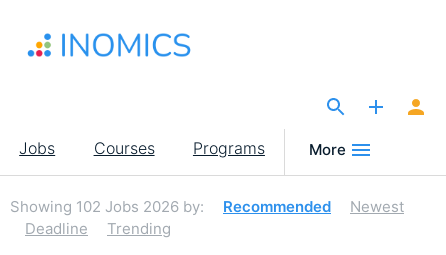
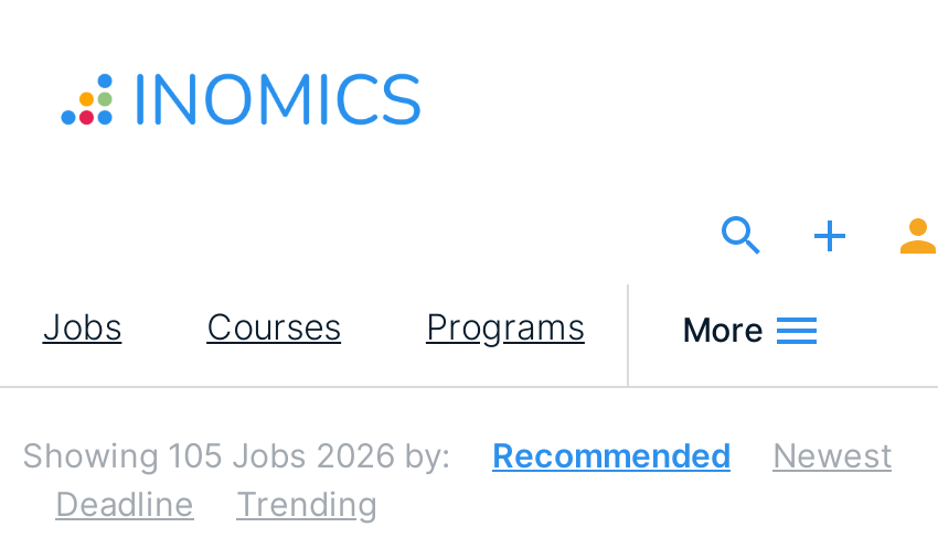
[10,197,208,216] Showing 102 Jobs 2026 by: -> [22,434,459,476] Showing 105 Jobs 2026 by:

